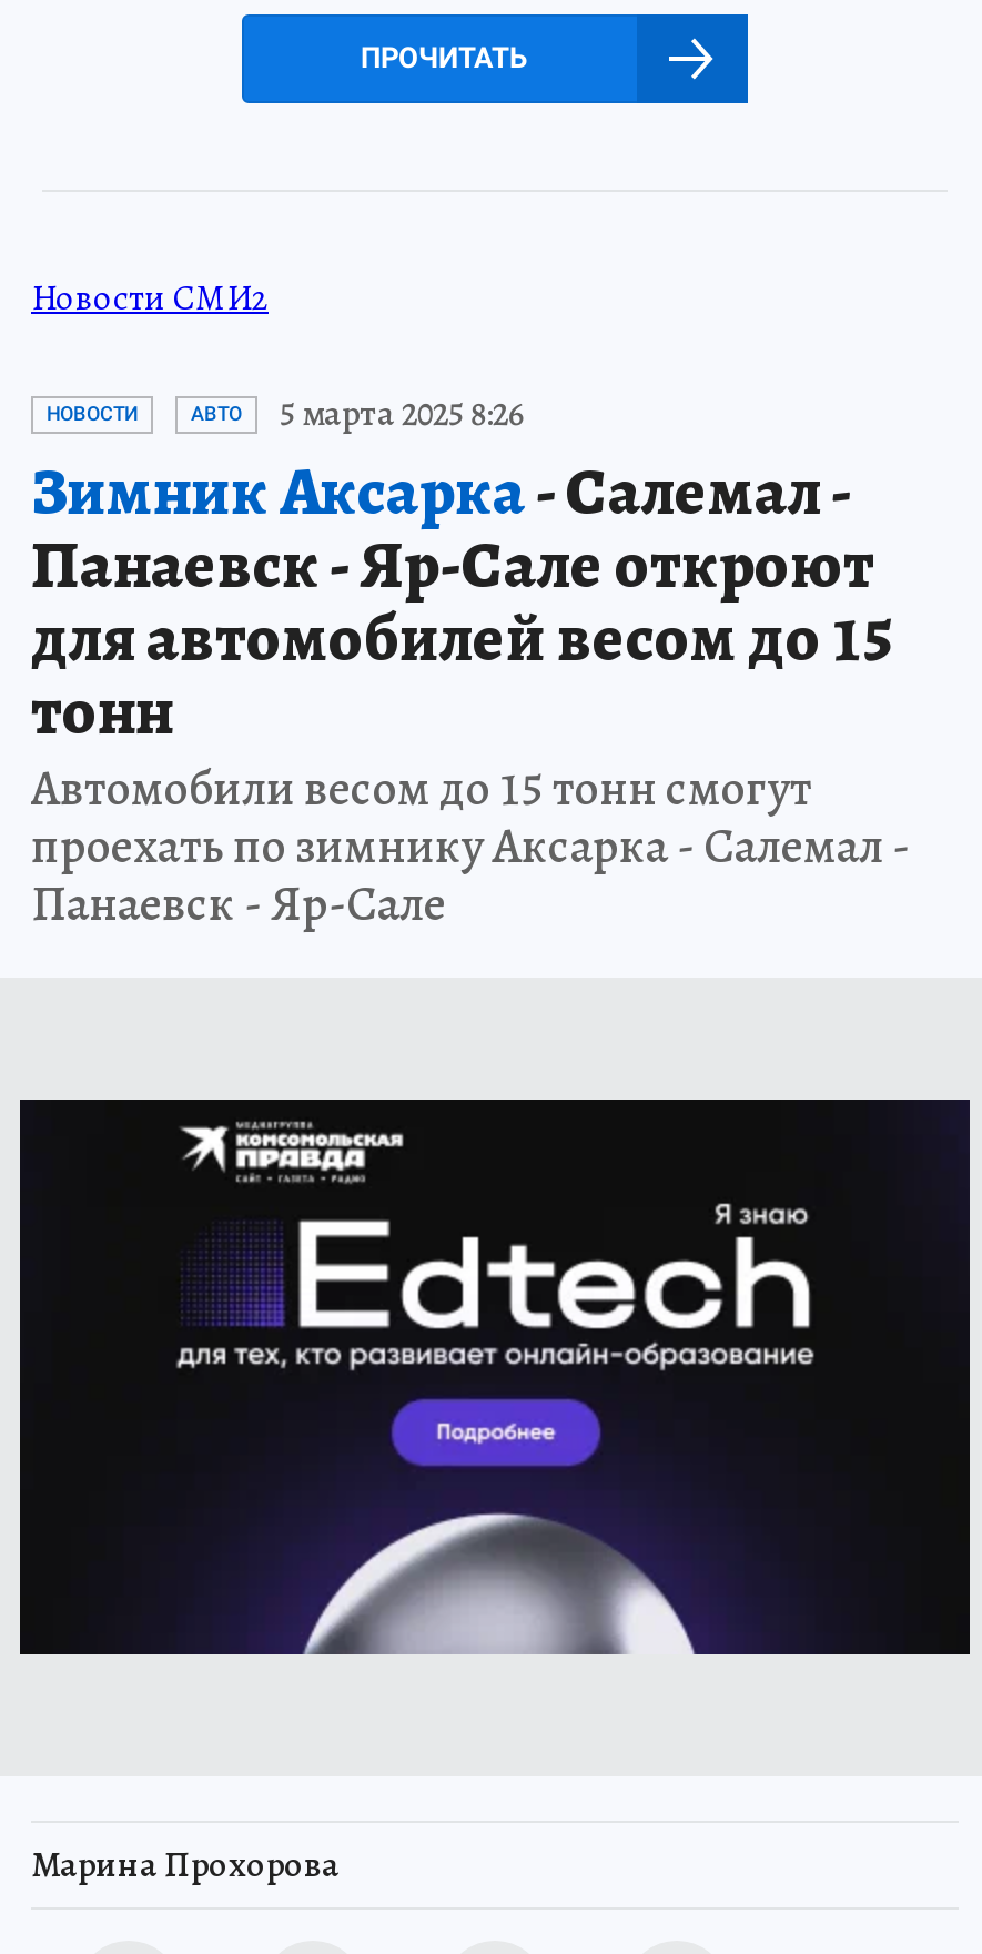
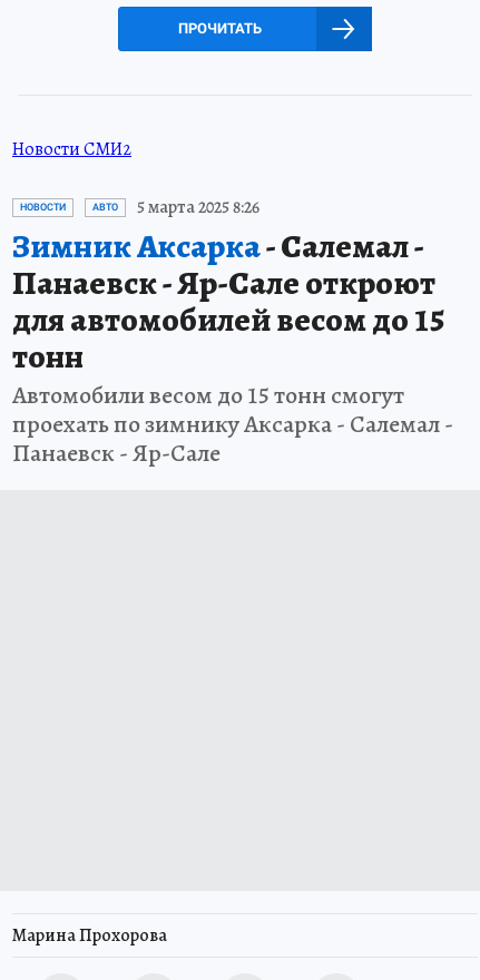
[18,1097,972,1657] [image] -> none

